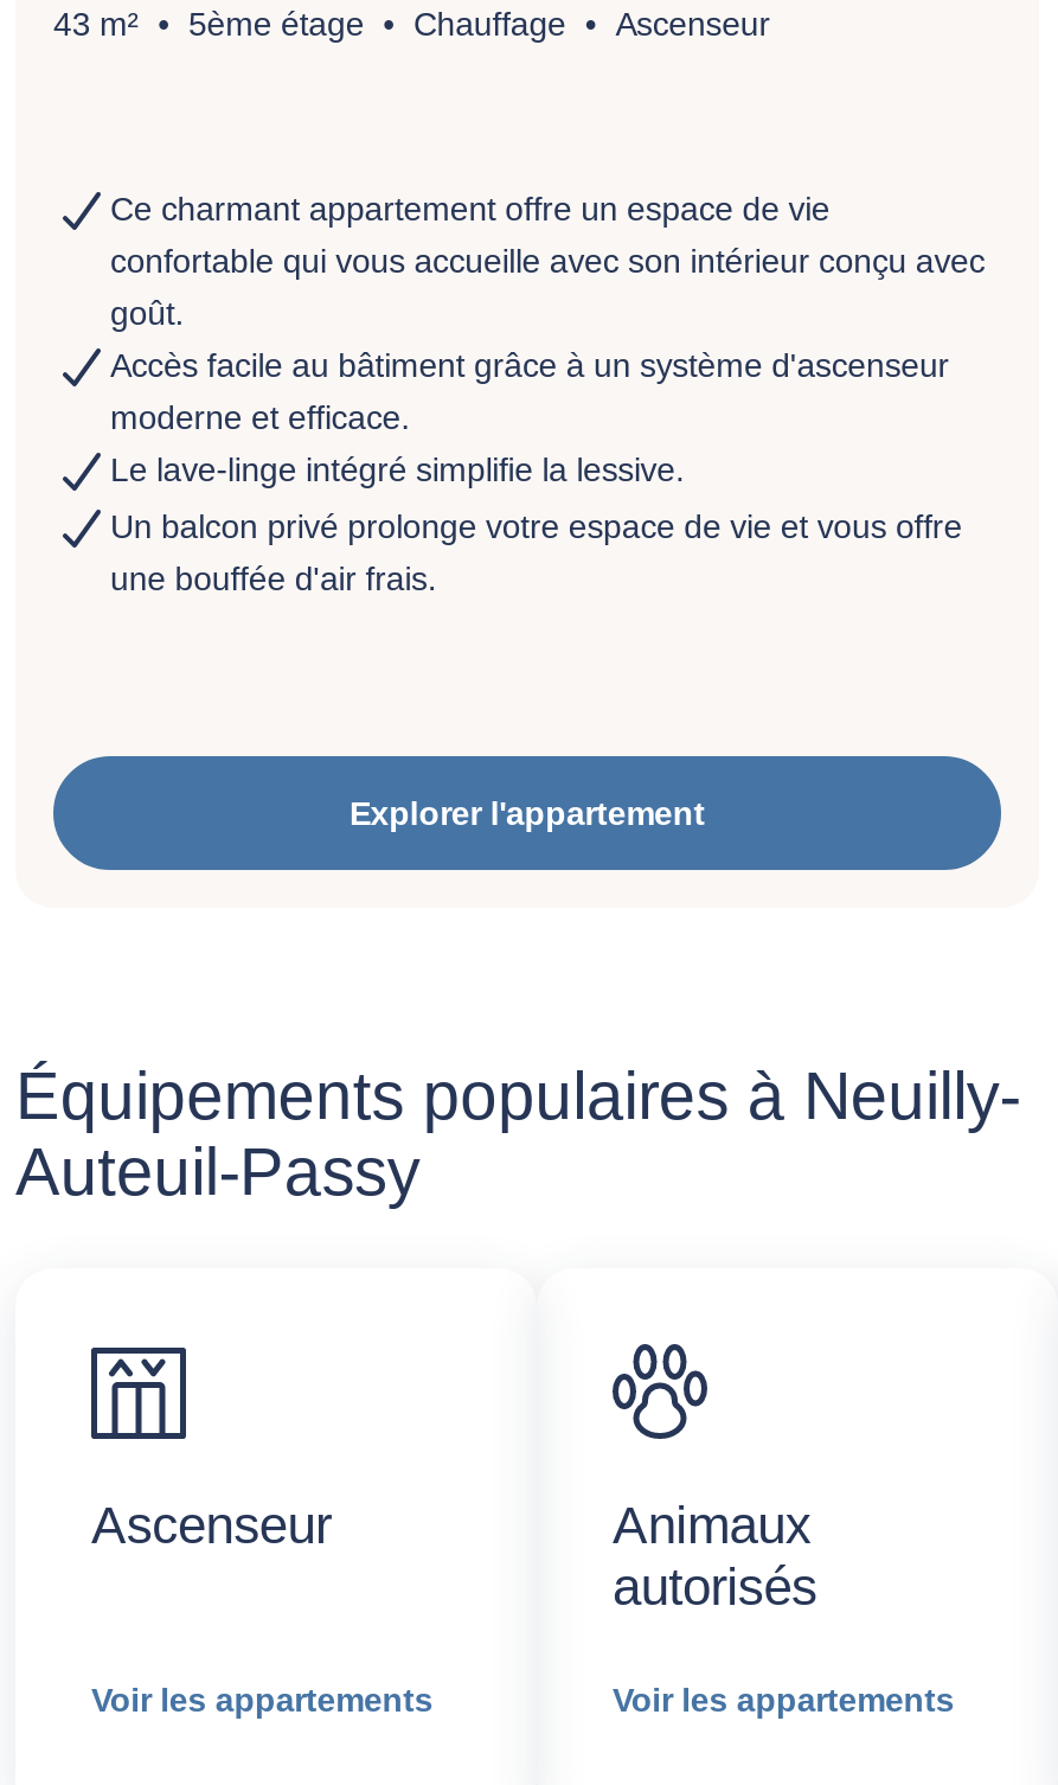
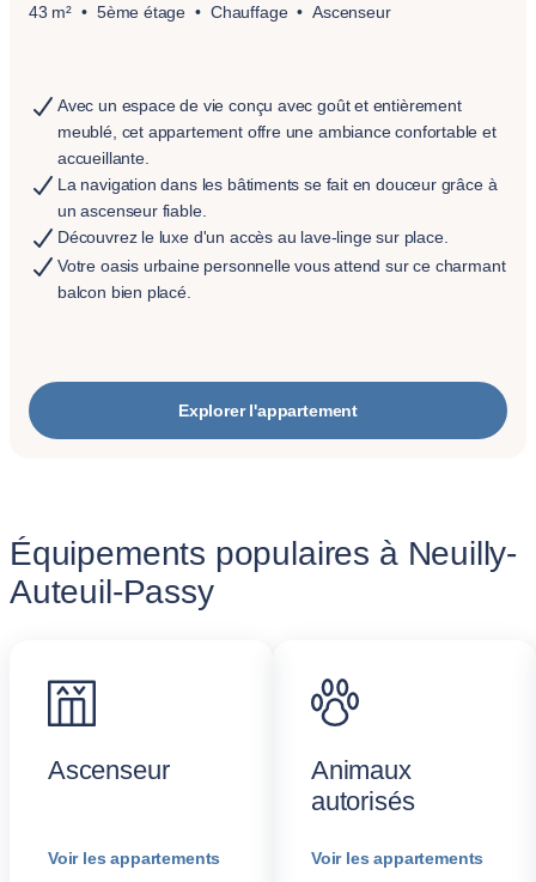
[110,190,985,488] Ce charmant appartement offre un espace de vie | confortable qui vous accueille avec son intérieur conçu avec | goût. | Accès facile au bâtiment grâce à un système d'ascenseur | moderne et efficace. | Le lave-linge intégré simplifie la lessive. -> [57,96,497,247] Avec un espace de vie conçu avec goût et entièrement | meublé, cet appartement offre une ambiance confortable et | accueillante. | La navigation dans les bâtiments se fait en douceur grâce à | un ascenseur fiable. | Découvrez le luxe d'un accès au lave-linge sur place.
[110,507,962,597] Un balcon privé prolonge votre espace de vie et vous offre | une bouffée d'air frais. -> [57,256,505,302] Votre oasis urbaine personnelle vous attend sur ce charmant | balcon bien placé.

